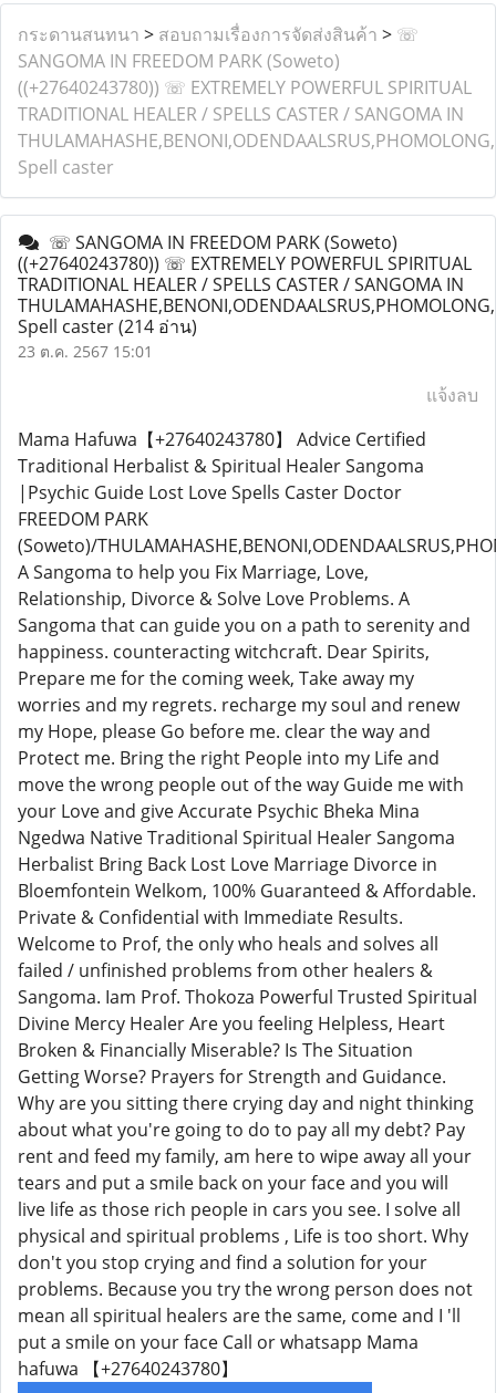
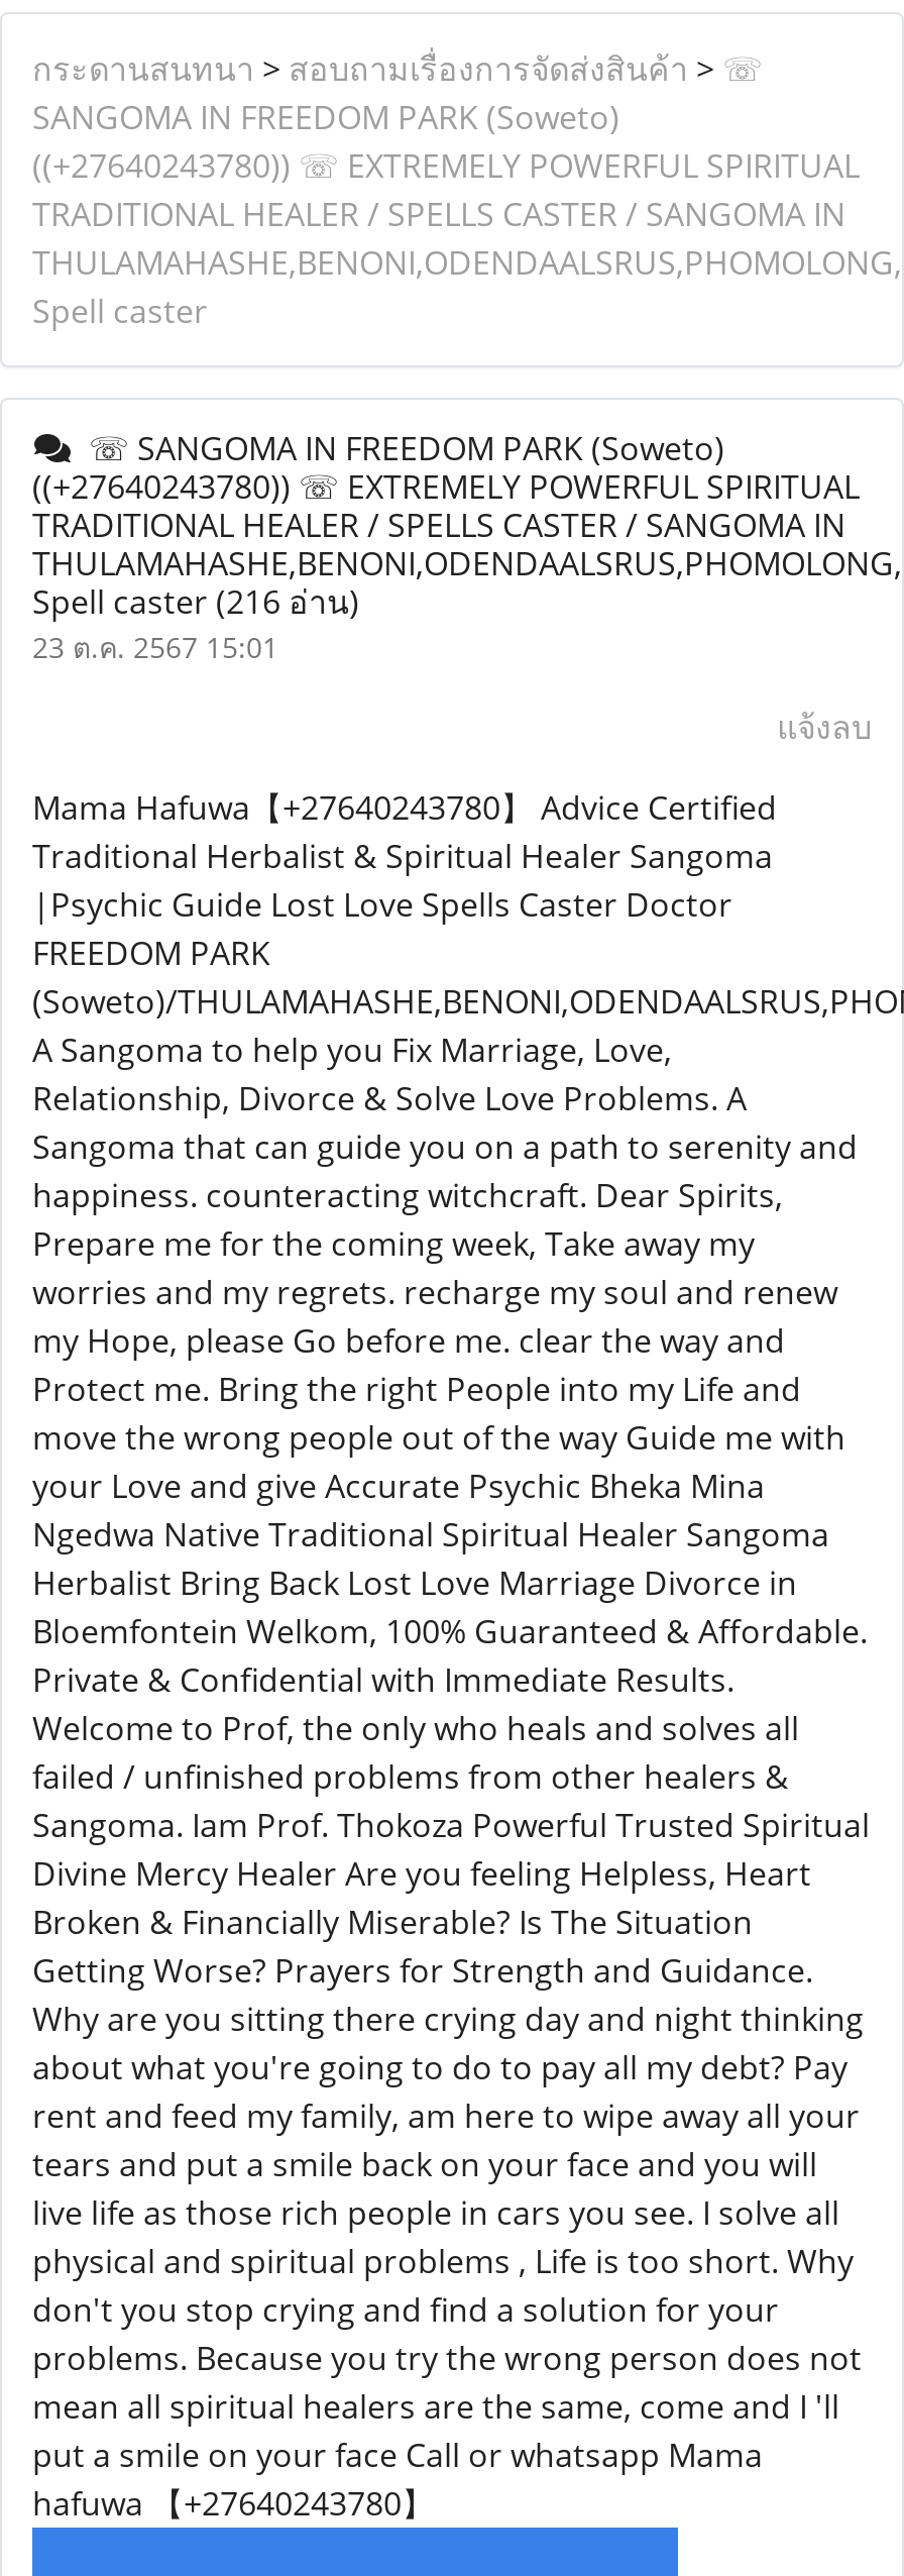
[18,314,197,339] Spell caster (214 อ่าน) -> [32,579,359,624] Spell caster (216 อ่าน)

